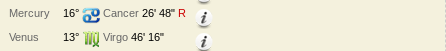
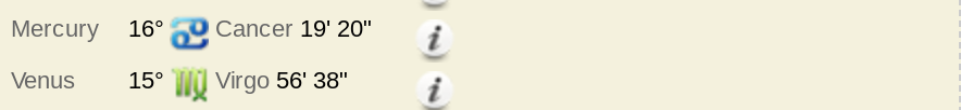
[9,7,186,19] Mercury 16° Cancer 26' 48" R -> [11,16,372,42] Mercury 16° Cancer 19' 20"
[63,31,82,43] 13° -> [128,68,170,94] 15°
[103,31,164,43] Virgo 46' 16" -> [215,68,348,94] Virgo 56' 38"

